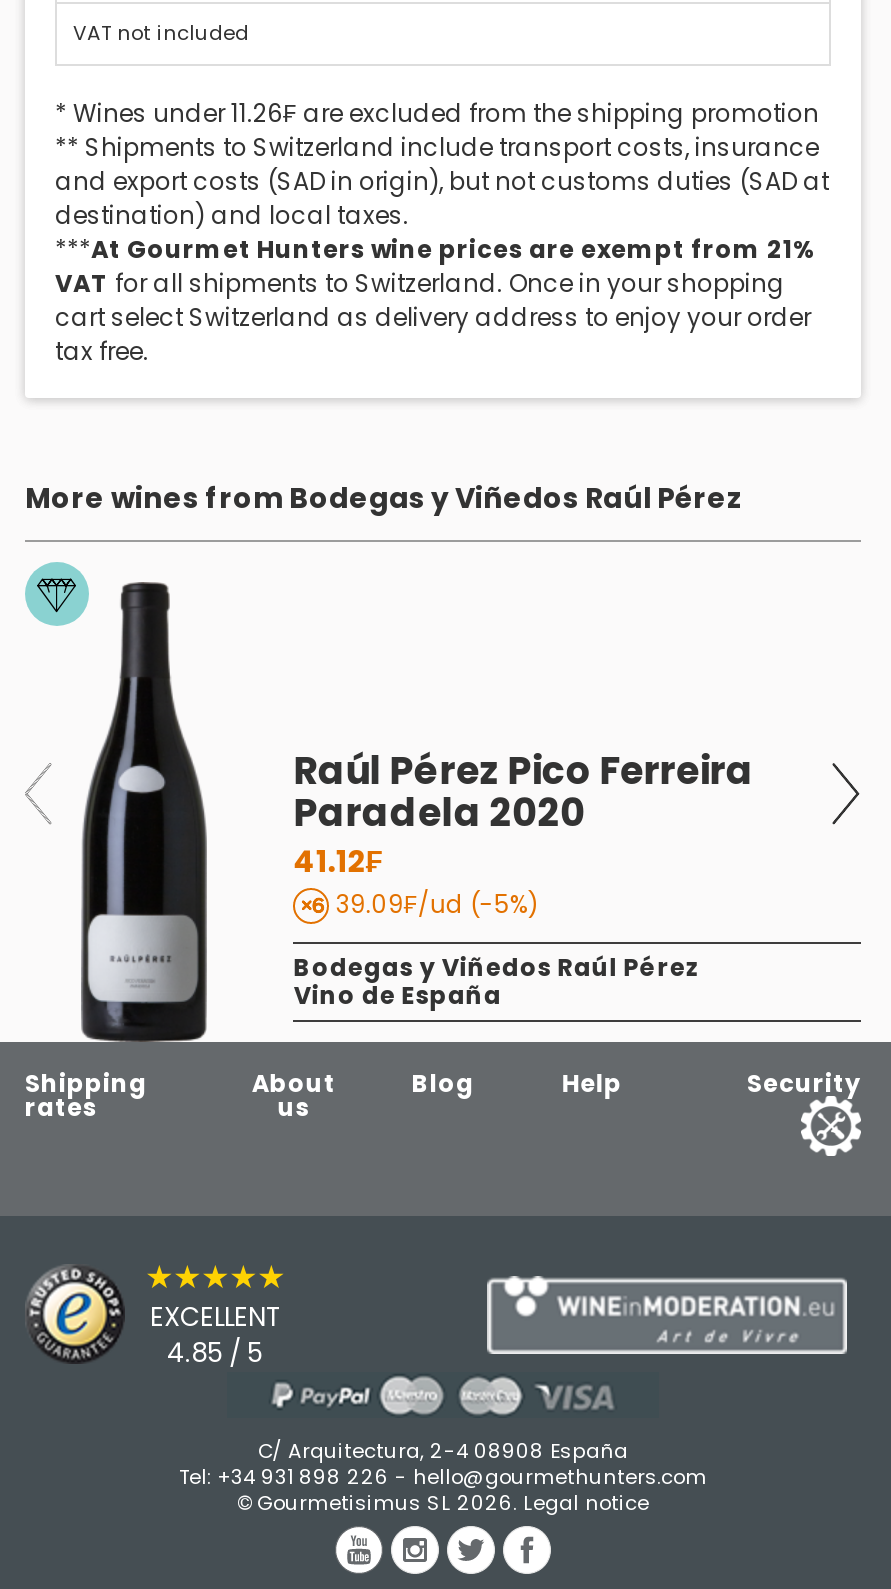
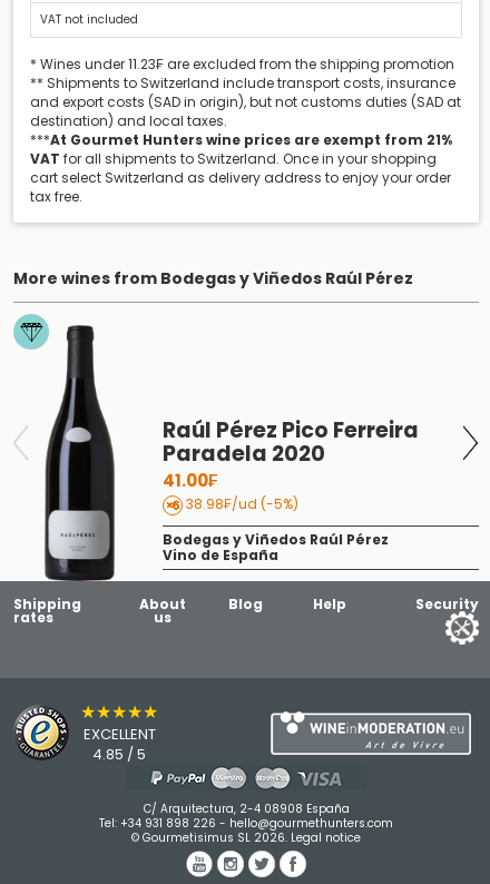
[55,96,819,130] * Wines under 11.26₣ are excluded from the shipping promotion -> [30,55,454,73] * Wines under 11.23₣ are excluded from the shipping promotion
[294,840,538,921] 41.12₣ | 39.09₣/ud (-5%) -> [163,469,299,514] 41.00₣ | 38.98₣/ud (-5%)

